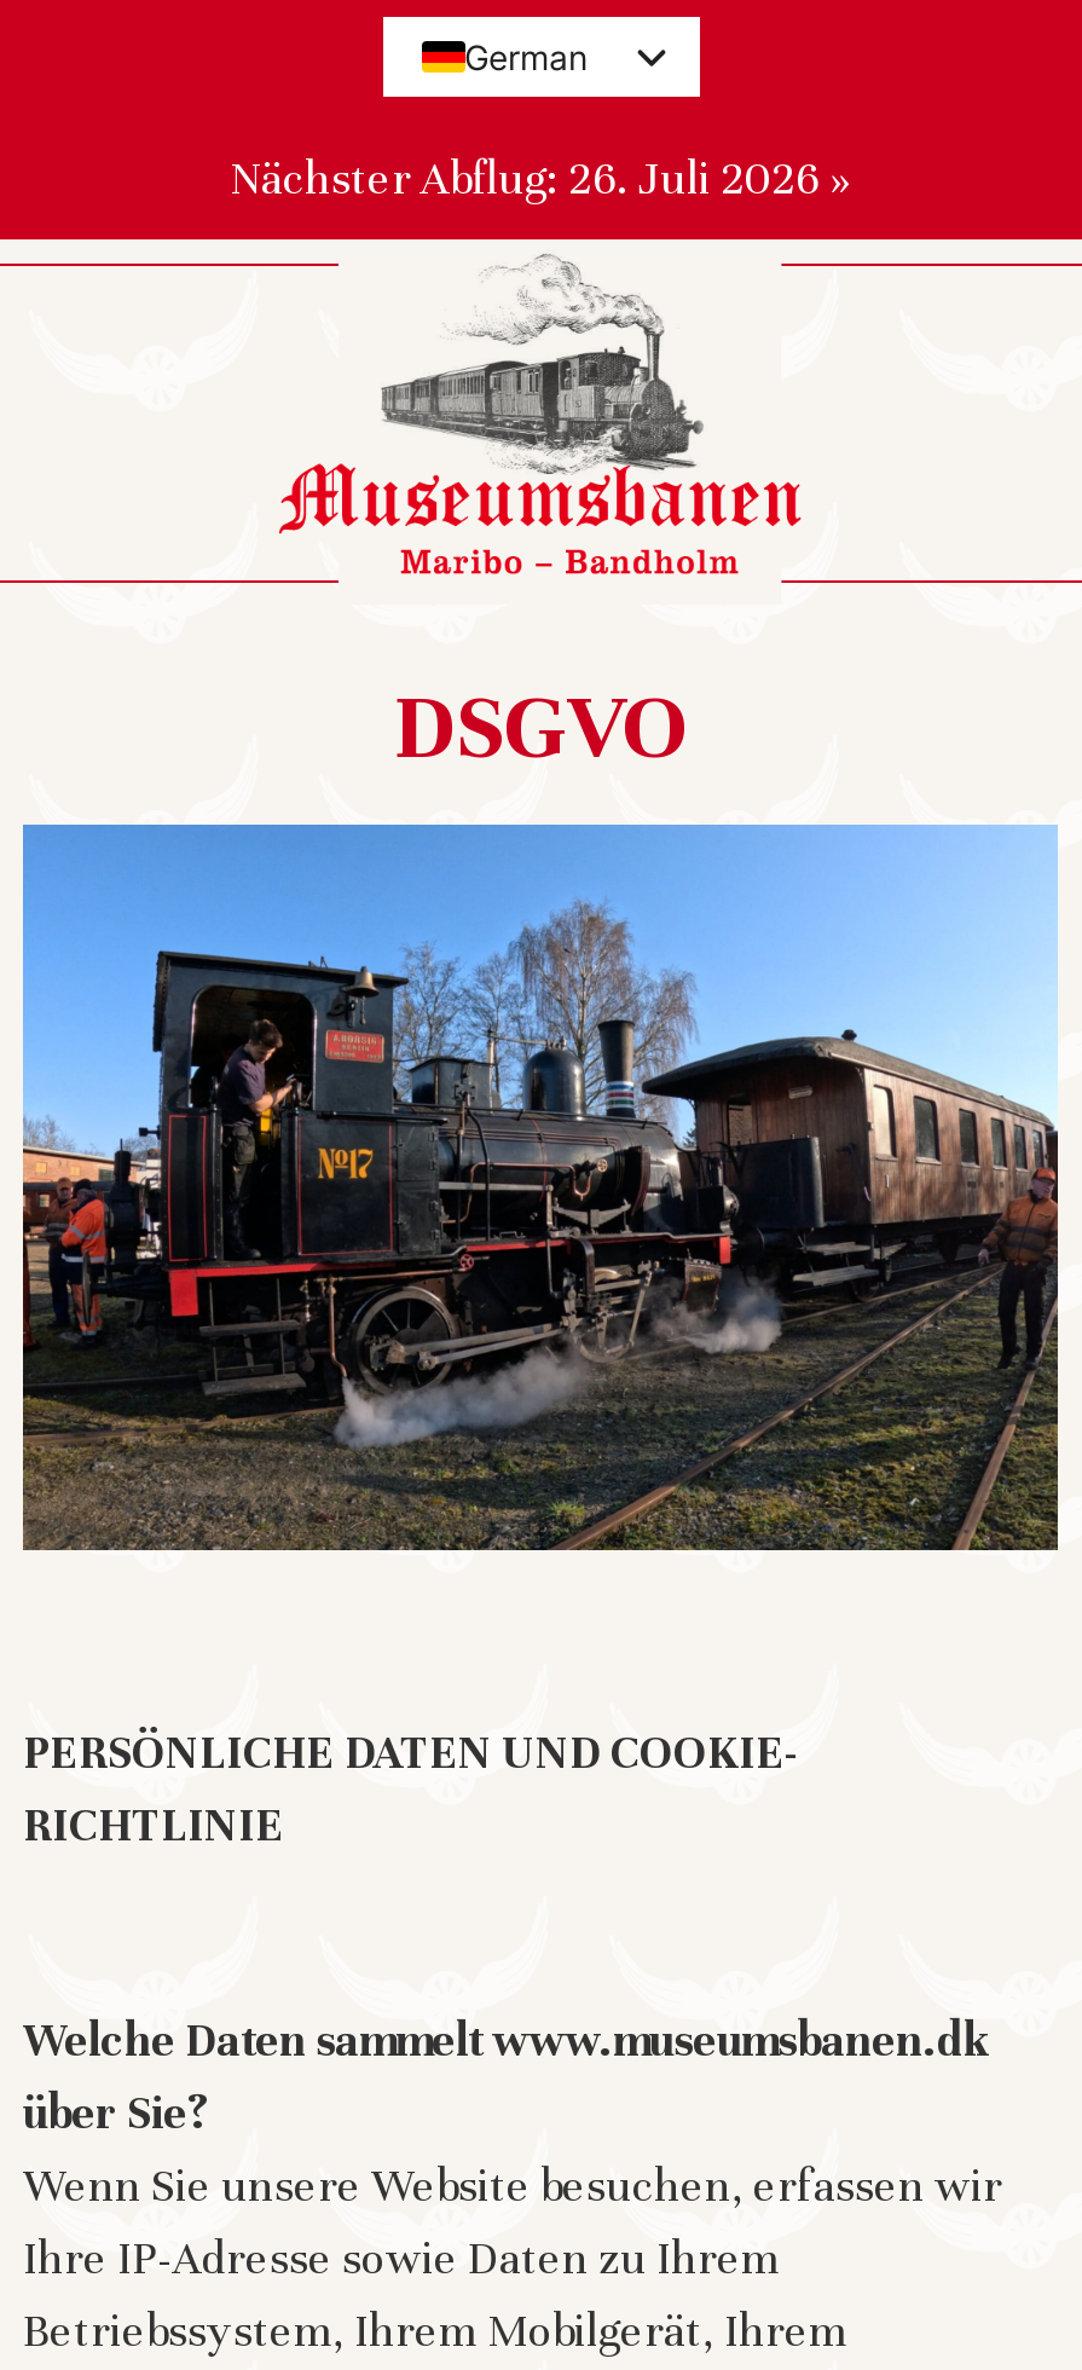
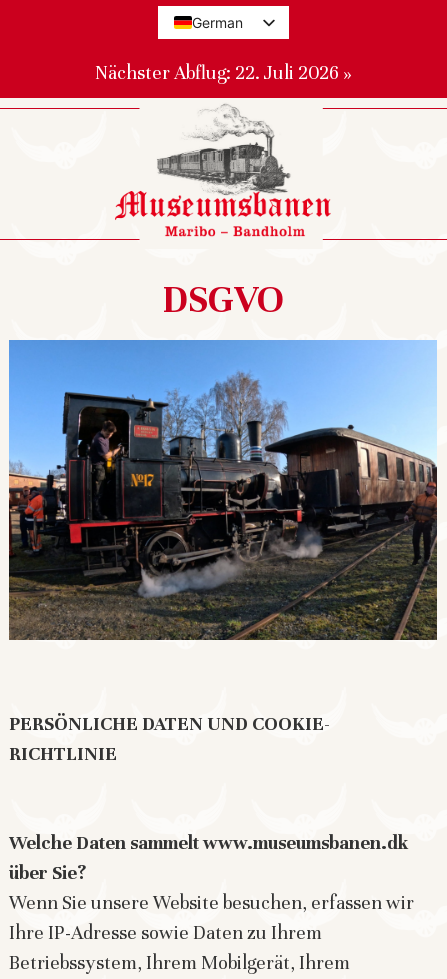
[230,150,851,206] Nächster Abflug: 26. Juli 2026 » -> [94,61,351,84] Nächster Abflug: 22. Juli 2026 »

